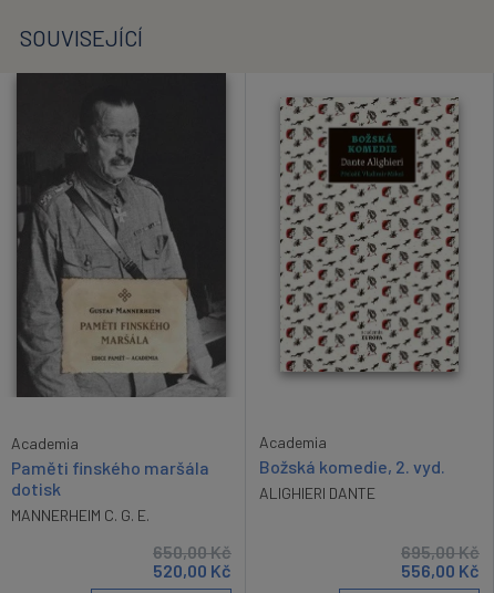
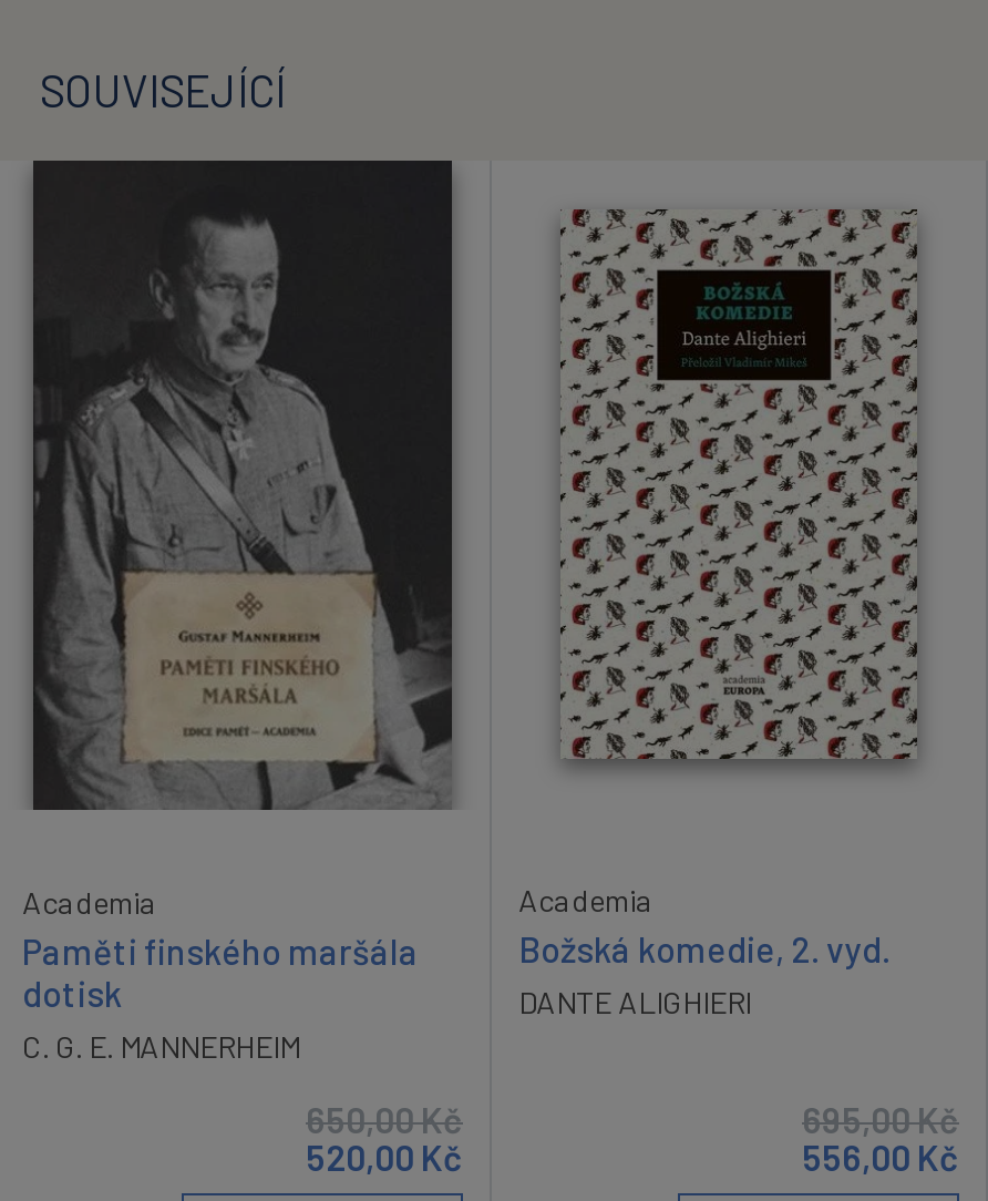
[259,483,375,502] ALIGHIERI DANTE -> [518,983,751,1020] DANTE ALIGHIERI
[11,505,150,524] MANNERHEIM C. G. E. -> [22,1027,299,1065] C. G. E. MANNERHEIM

